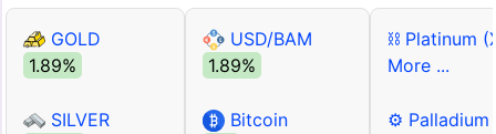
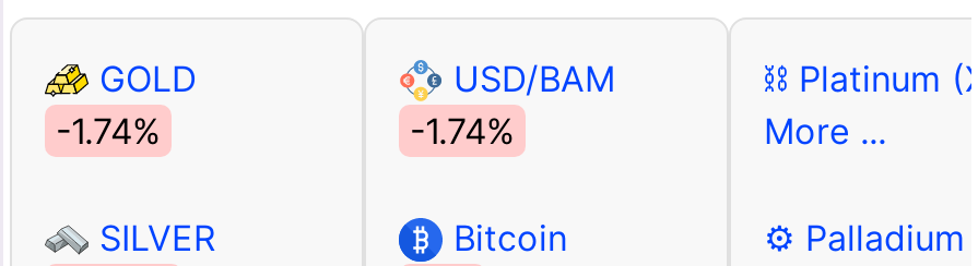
[29,54,76,76] 1.89% -> [56,108,161,152] -1.74%
[208,54,256,76] 1.89% -> [410,108,515,152] -1.74%

